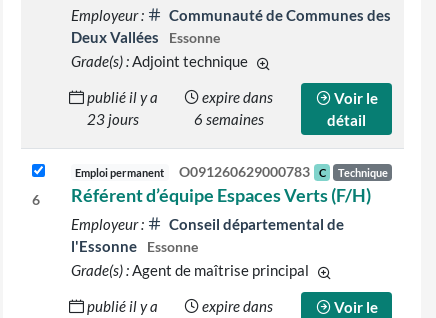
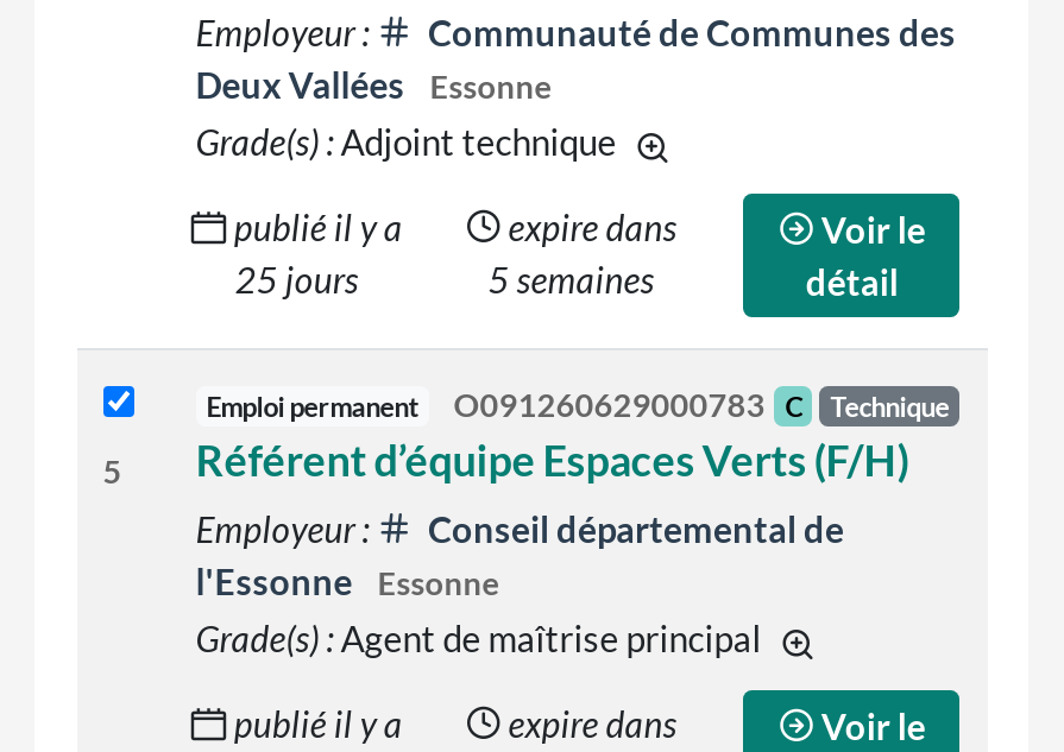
[87,110,139,128] 23 jours -> [235,258,359,300] 25 jours
[194,110,264,128] 6 semaines -> [488,258,654,300] 5 semaines
[32,184,371,207] 6 Référent d’équipe Espaces Verts (F/H) -> [103,434,909,489] 5 Référent d’équipe Espaces Verts (F/H)

